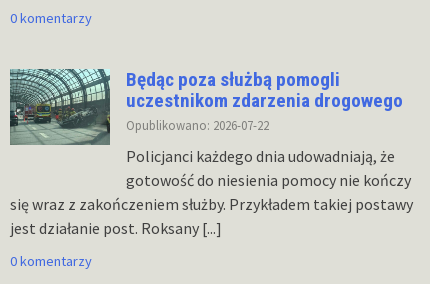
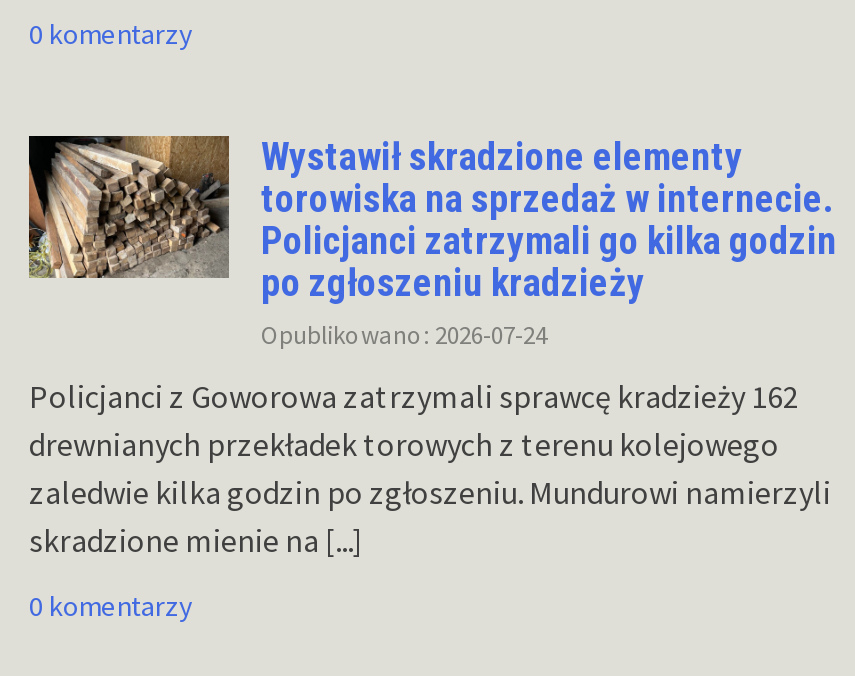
[9,68,403,139] [image] | Będąc poza służbą pomogli | uczestnikom zdarzenia drogowego | Opublikowano: 2026-07-22 -> [27,134,837,351] [image] | Wystawił skradzione elementy | torowiska na sprzedaż w internecie. | Policjanci zatrzymali go kilka godzin | po zgłoszeniu kradzieży | Opublikowano: 2026-07-24
[10,146,413,238] Policjanci każdego dnia udowadniają, że | gotowość do niesienia pomocy nie kończy | się wraz z zakończeniem służby. Przykładem takiej postawy | jest działanie post. Roksany [...] -> [29,377,831,561] Policjanci z Goworowa zatrzymali sprawcę kradzieży 162 | drewnianych przekładek torowych z terenu kolejowego | zaledwie kilka godzin po zgłoszeniu. Mundurowi namierzyli | skradzione mienie na [...]

